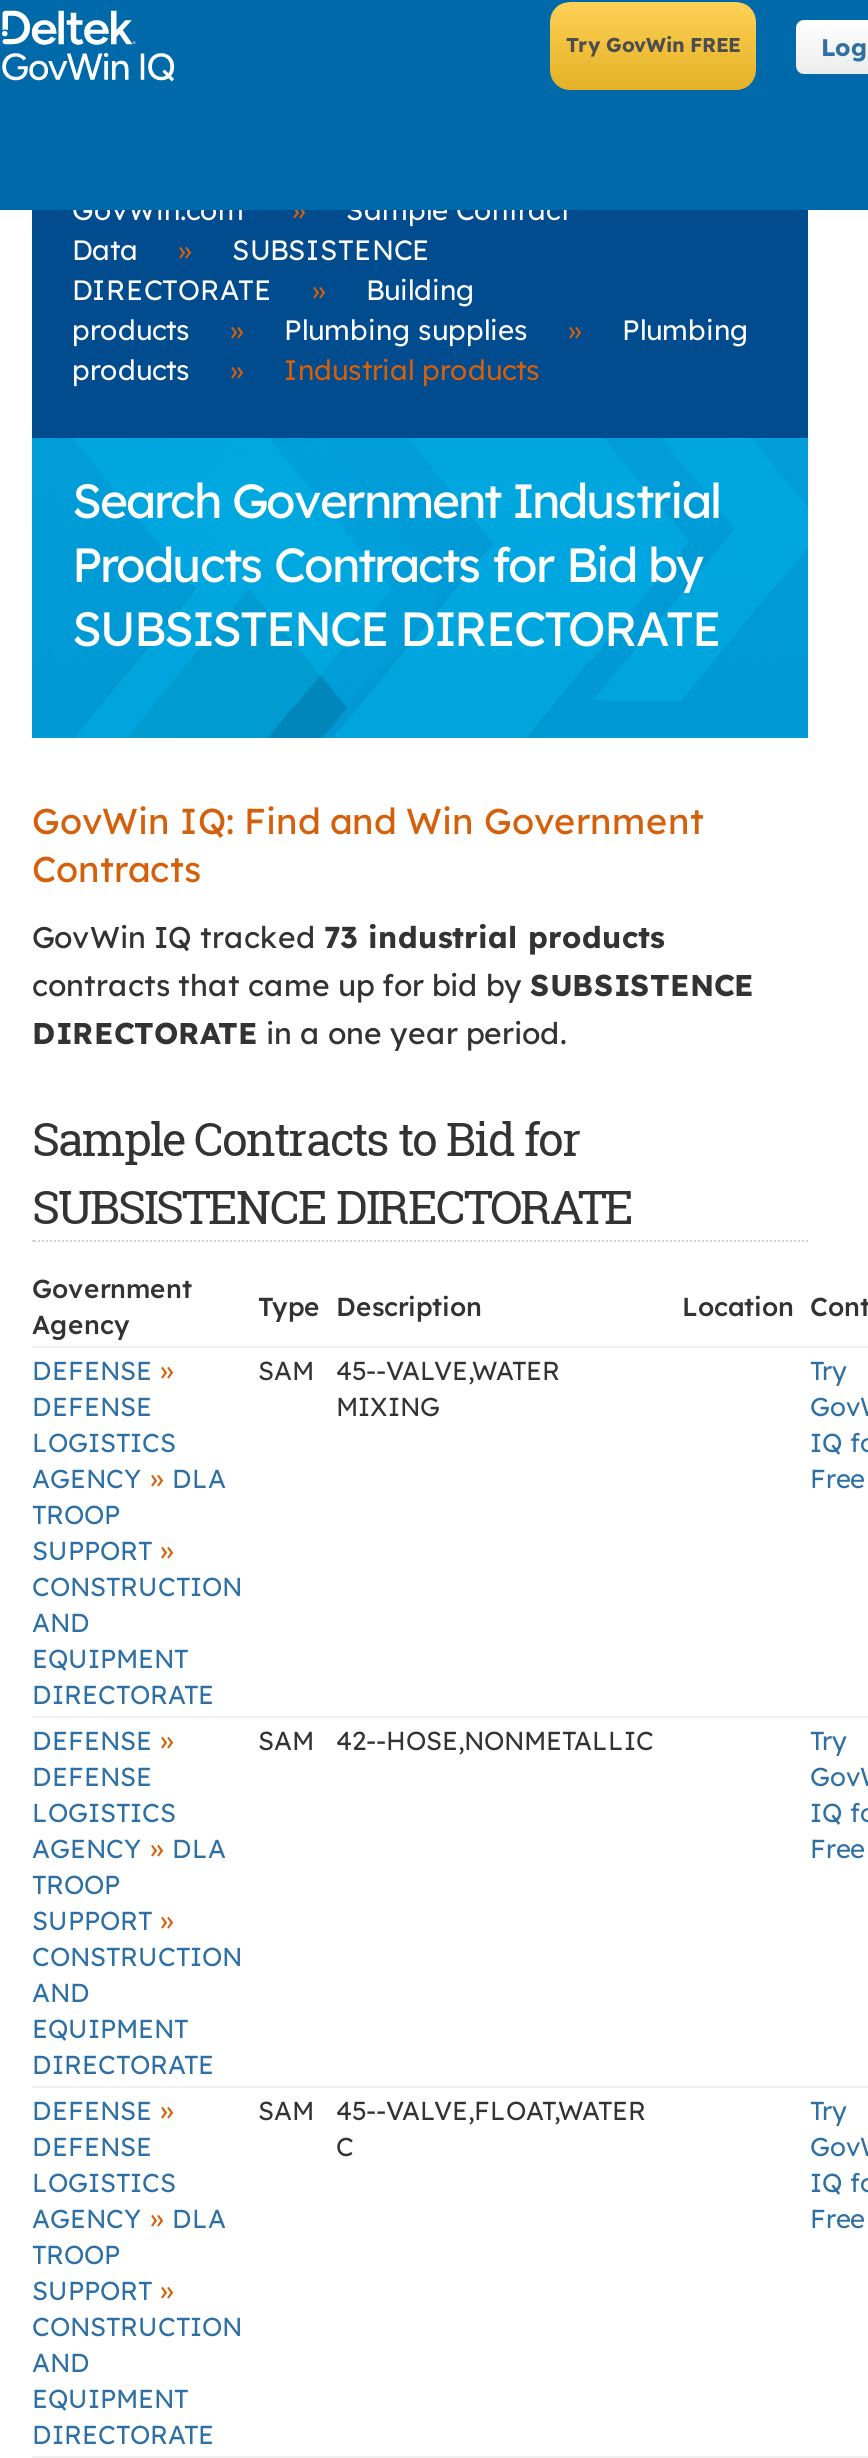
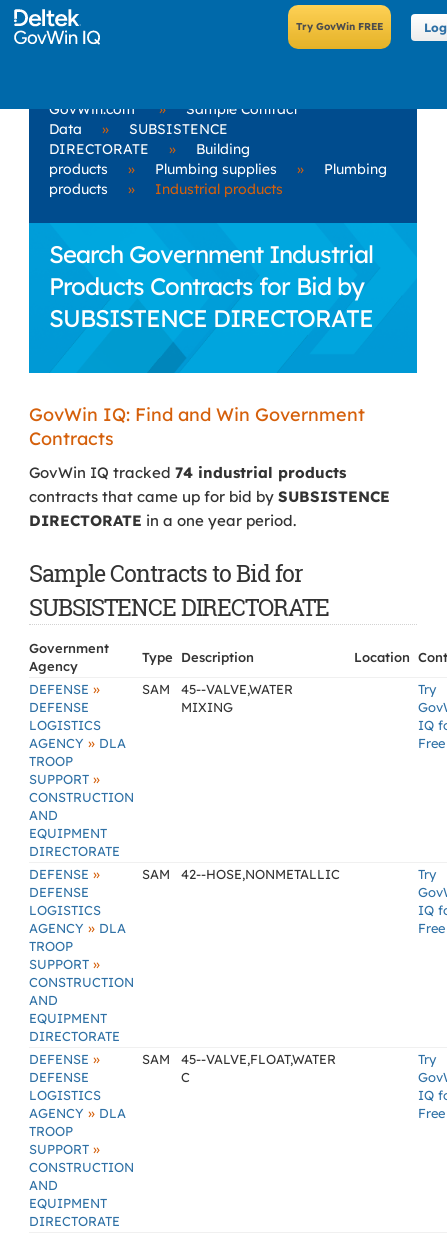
[32,918,664,956] GovWin IQ tracked 73 industrial products -> [29,463,346,482] GovWin IQ tracked 74 industrial products

